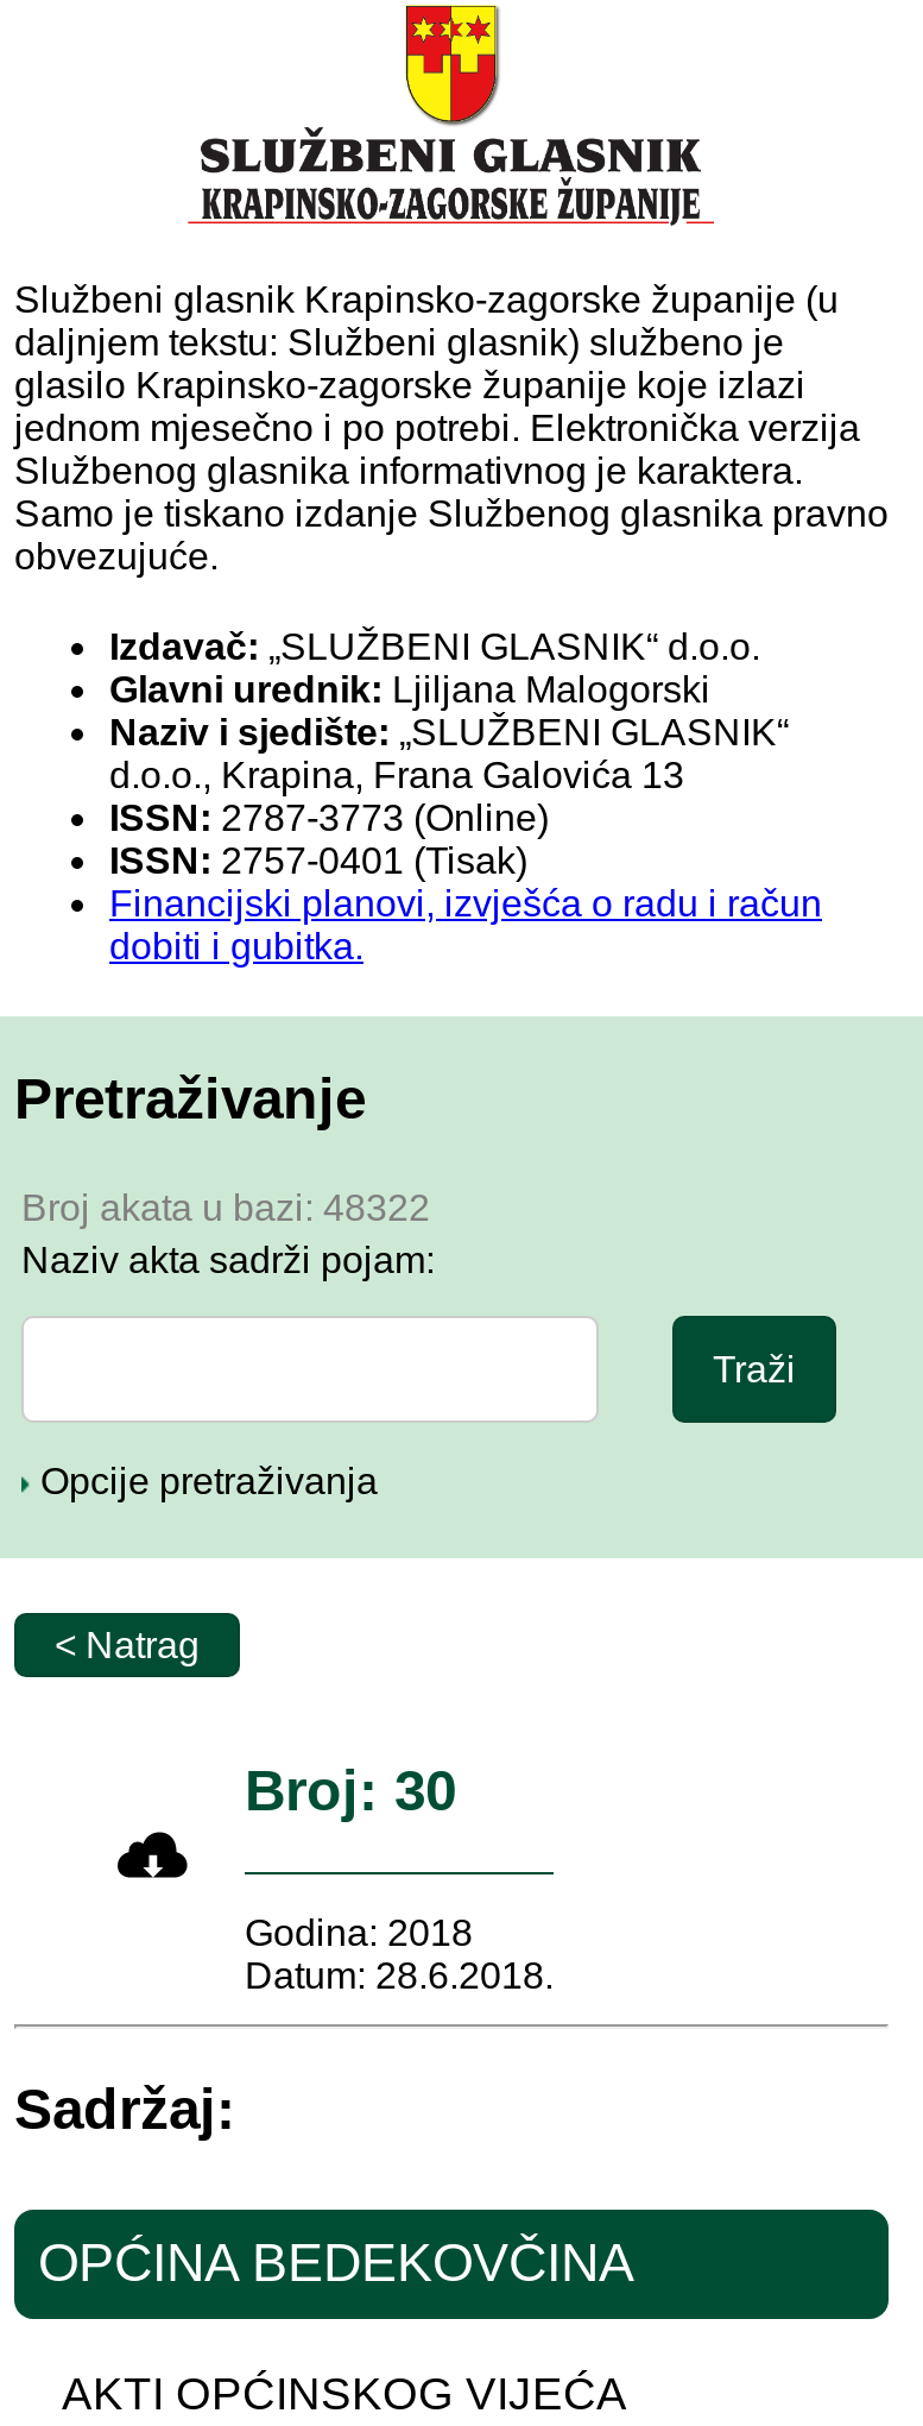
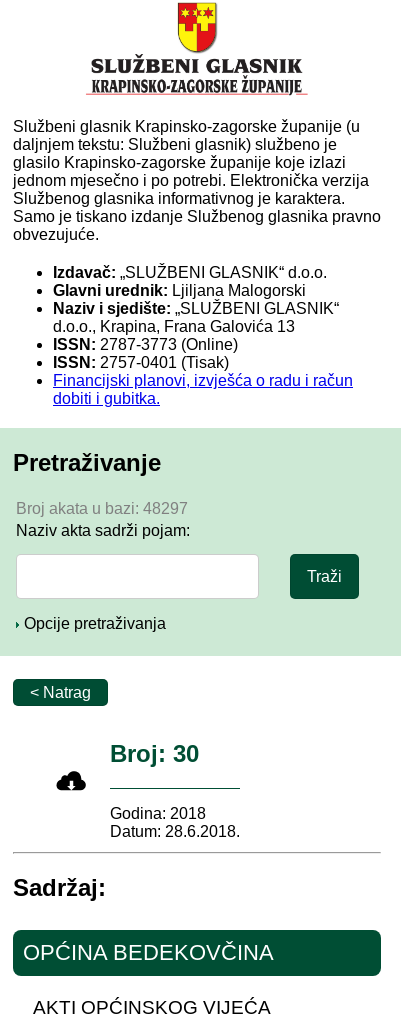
[21,1188,430,1228] Broj akata u bazi: 48322 -> [16,500,188,517] Broj akata u bazi: 48297

